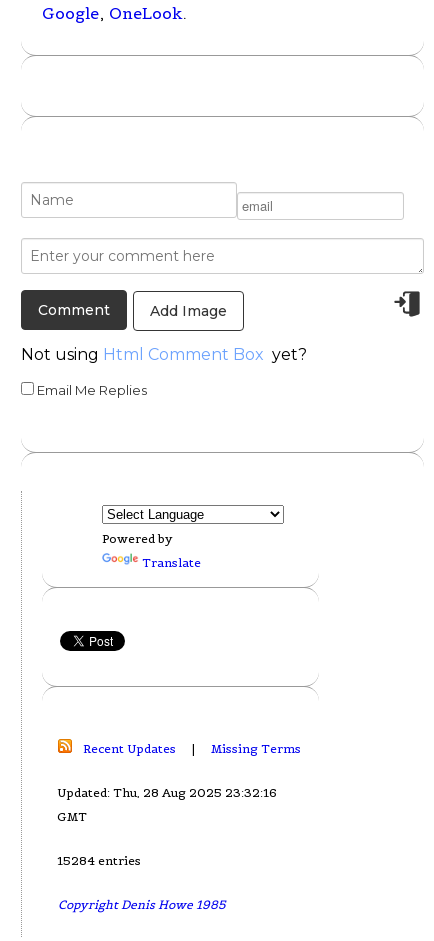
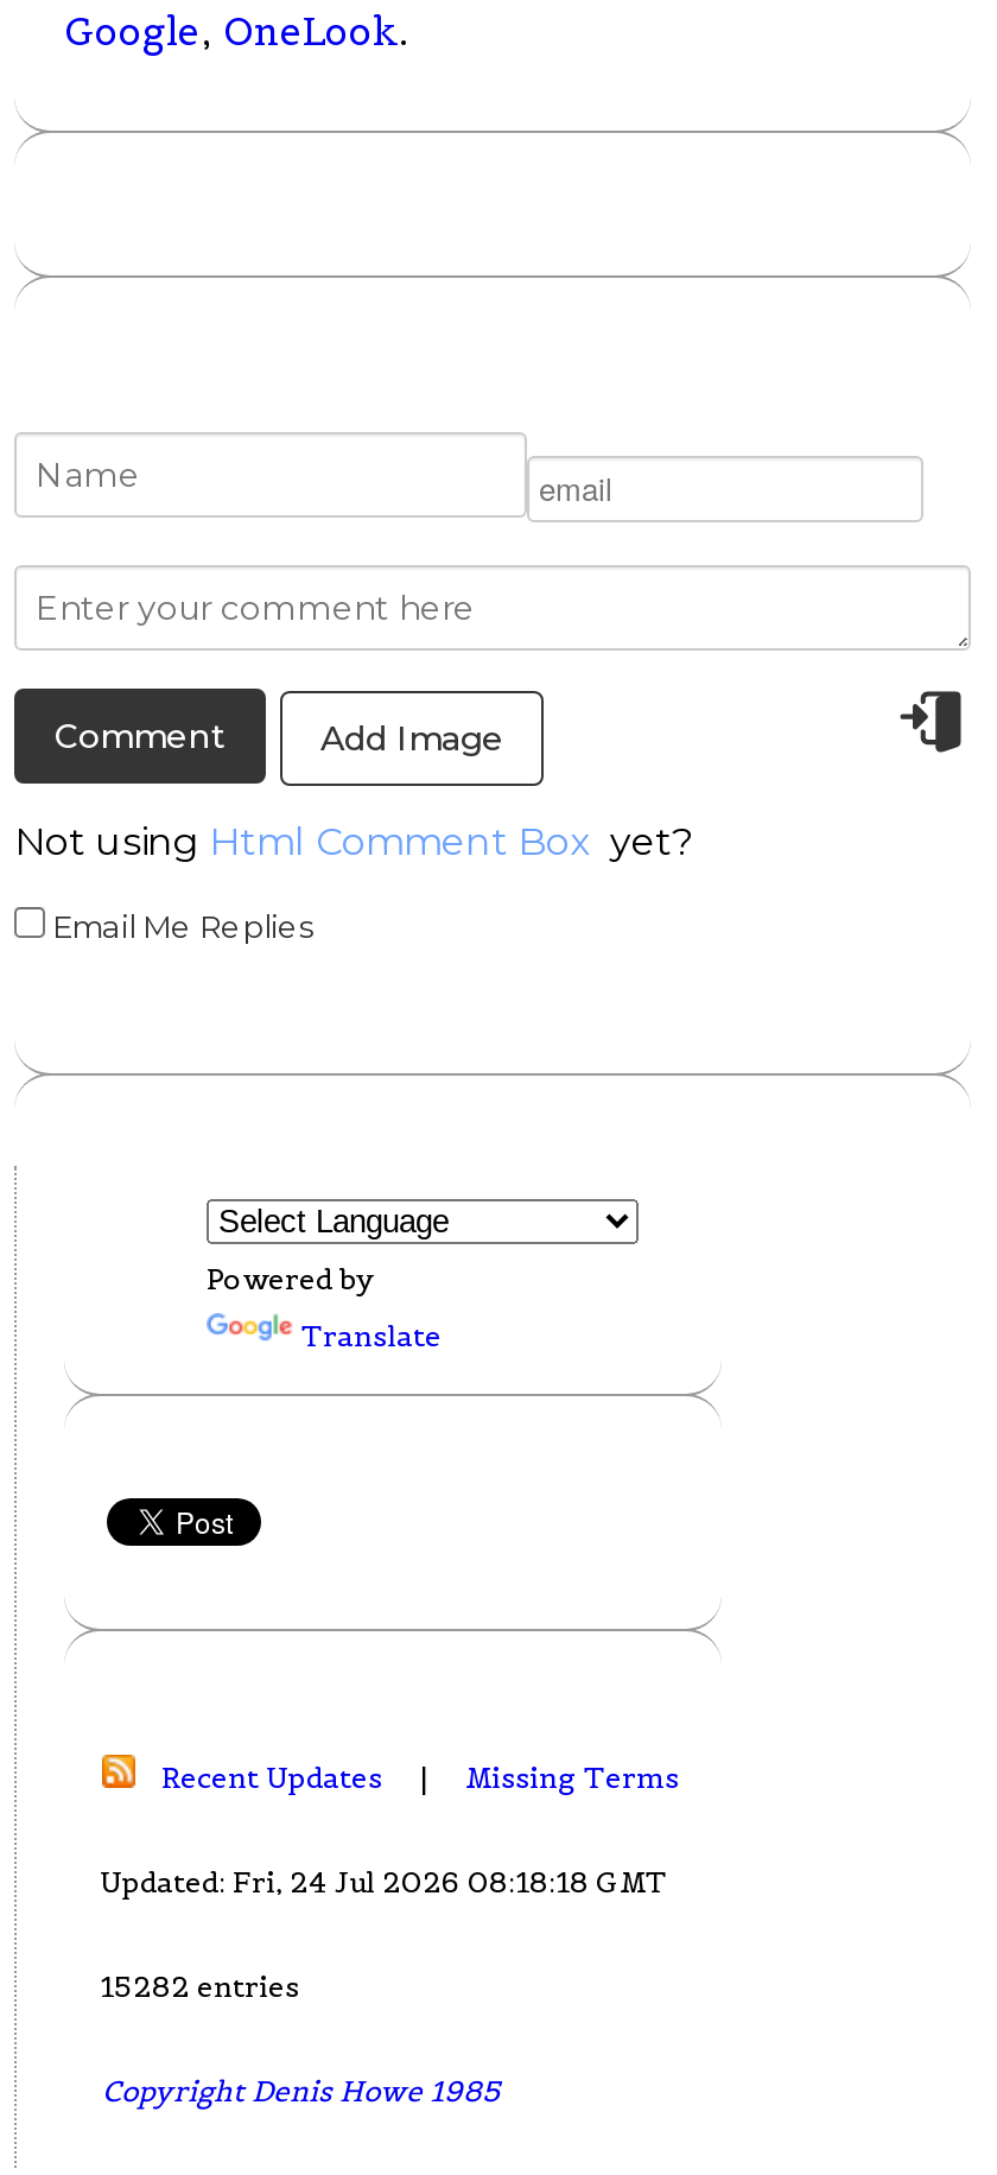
[57,785,277,868] Updated: Thu, 28 Aug 2025 23:32:16 | GMT | 15284 entries -> [100,1863,667,2004] Updated: Fri, 24 Jul 2026 08:18:18 GMT | 15282 entries

